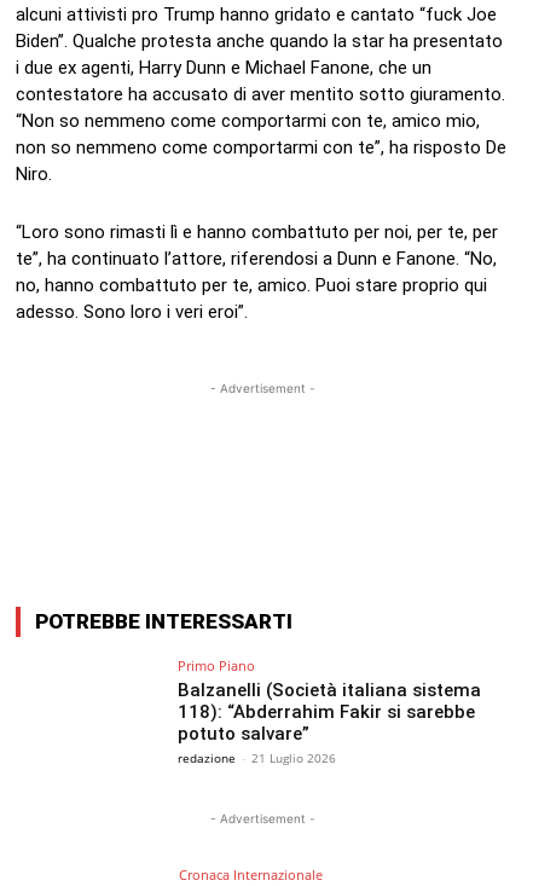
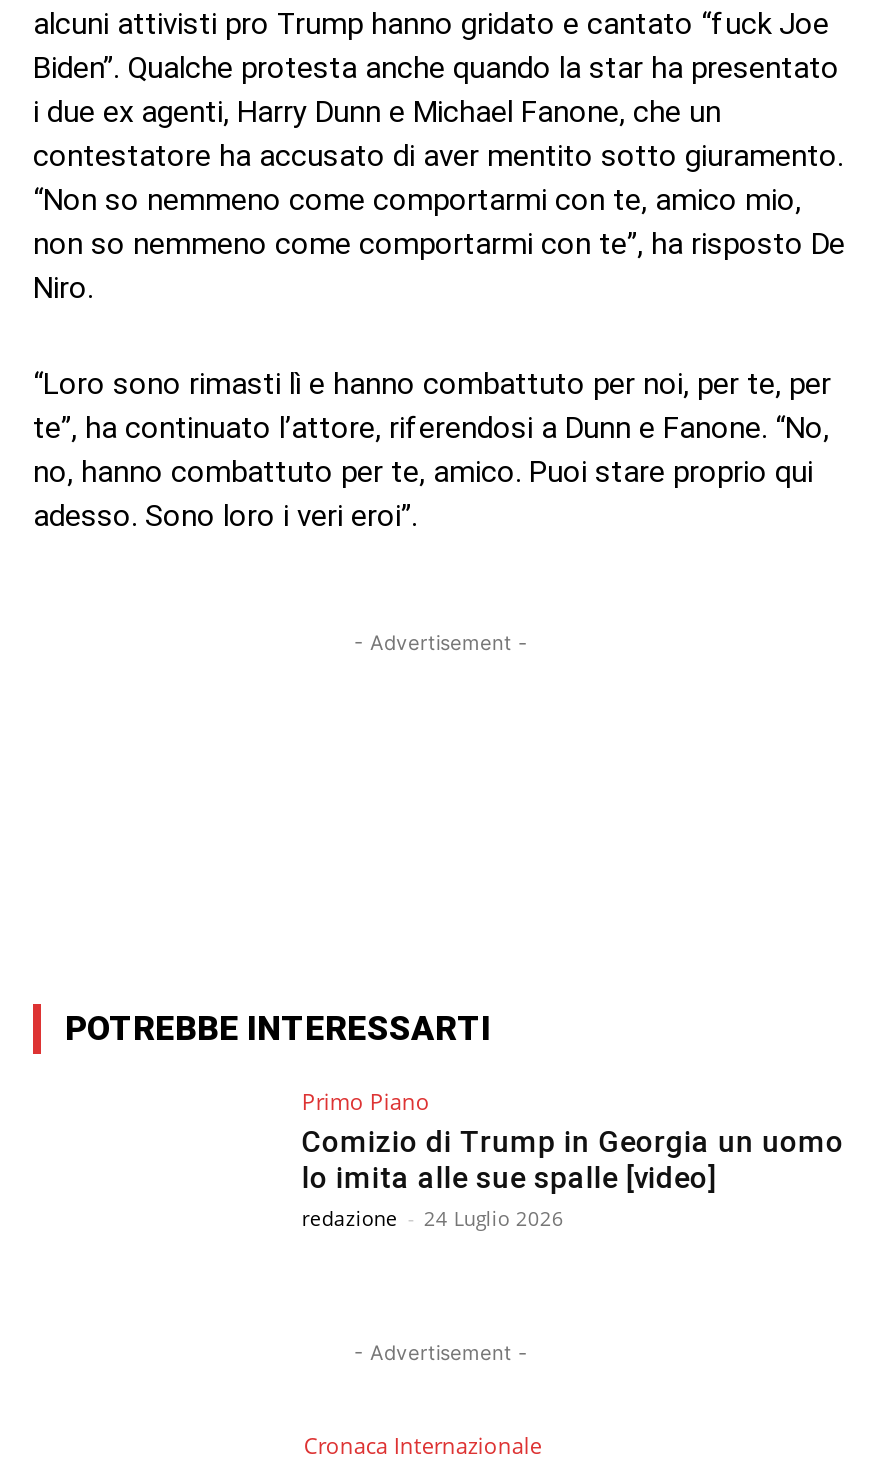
[178,679,482,766] Balzanelli (Società italiana sistema | 118): “Abderrahim Fakir si sarebbe | potuto salvare” | redazione - 21 Luglio 2026 -> [302,1123,844,1231] Comizio di Trump in Georgia un uomo | lo imita alle sue spalle [video] | redazione - 24 Luglio 2026

